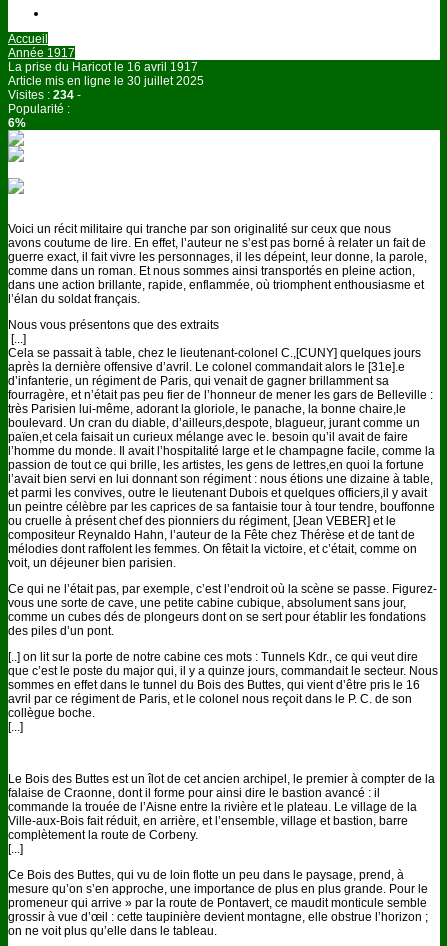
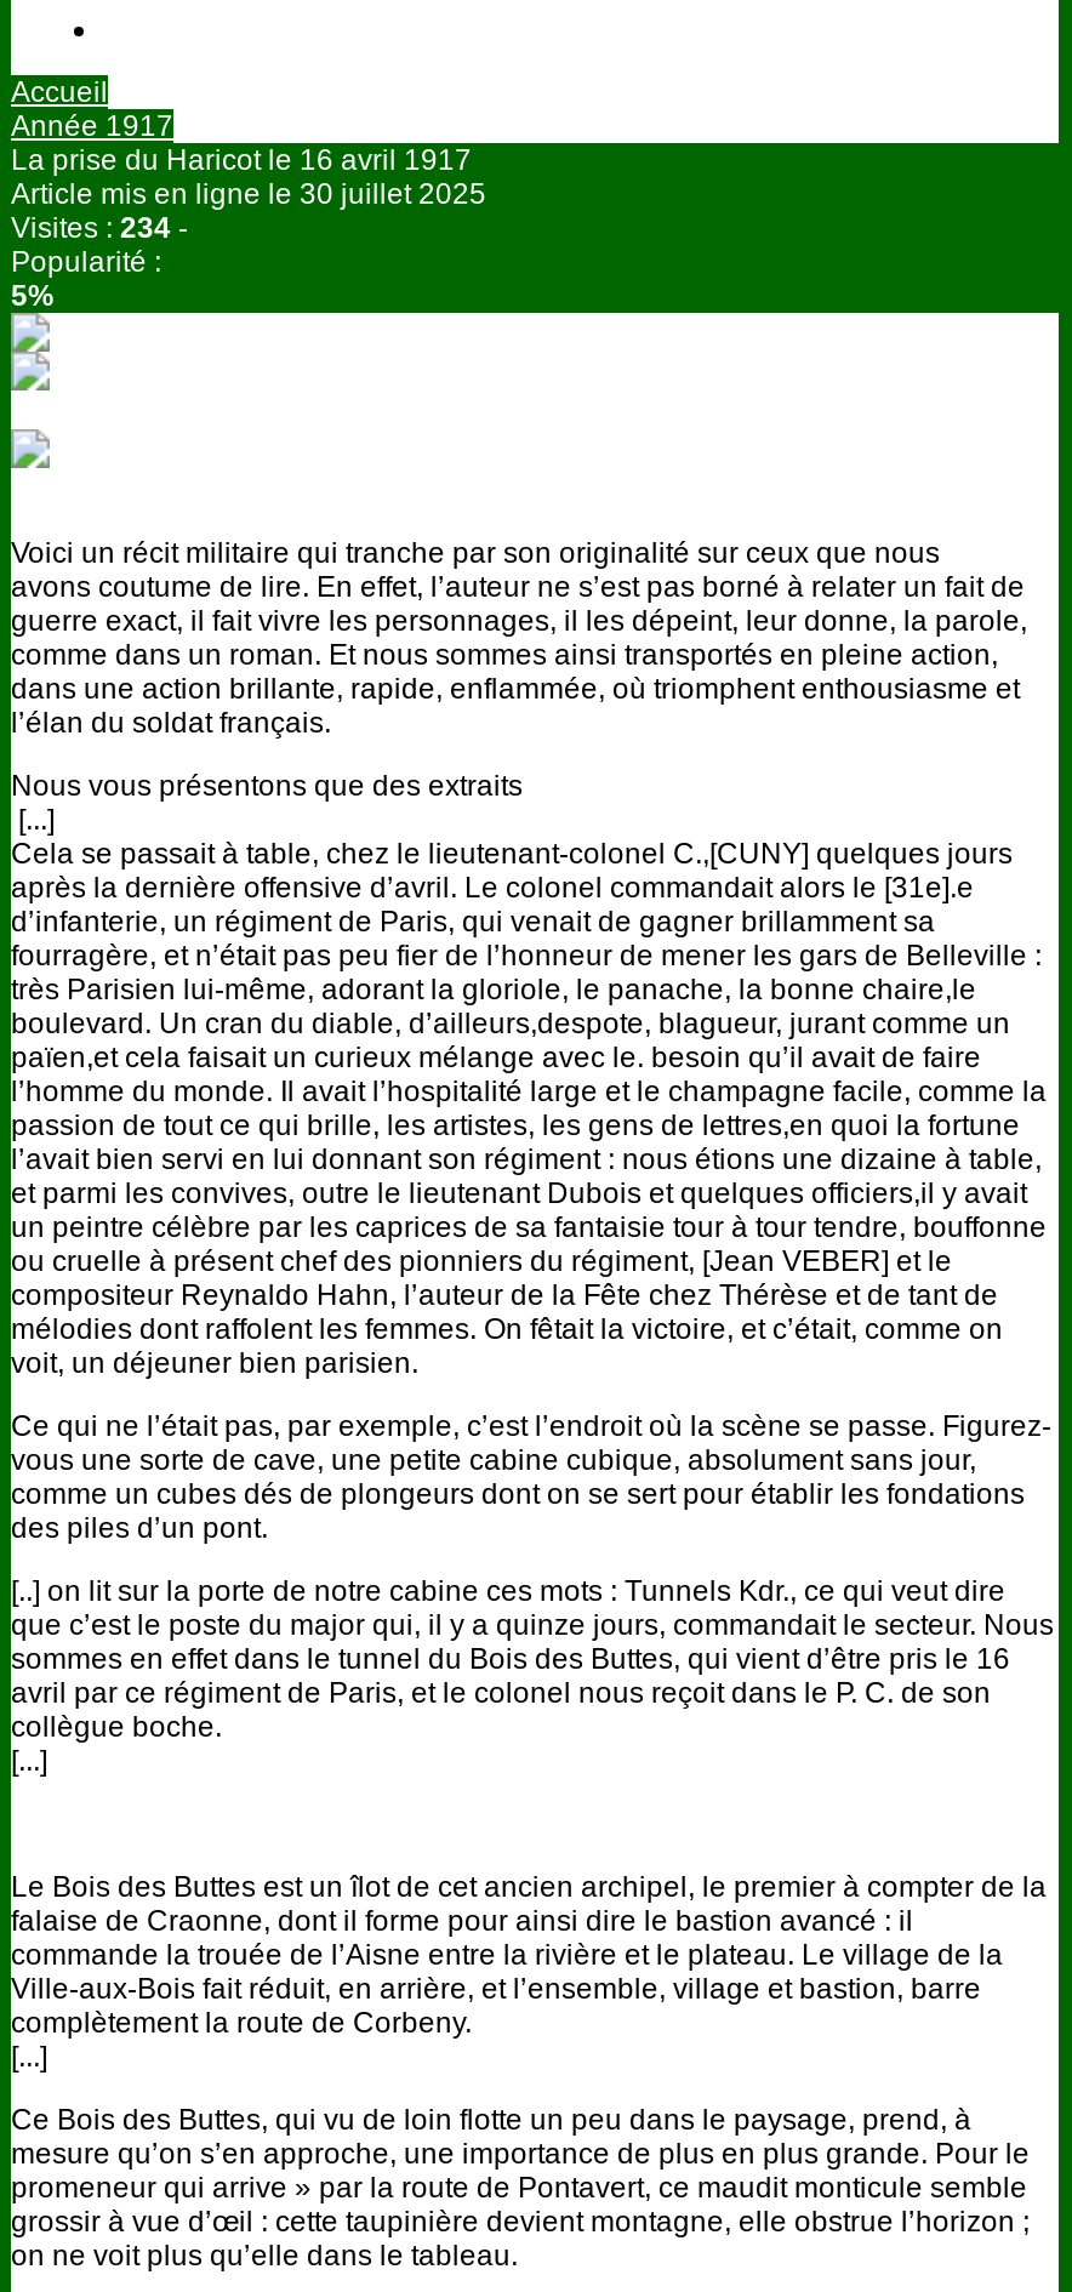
[8,116,26,130] 6% -> [11,279,55,313] 5%

